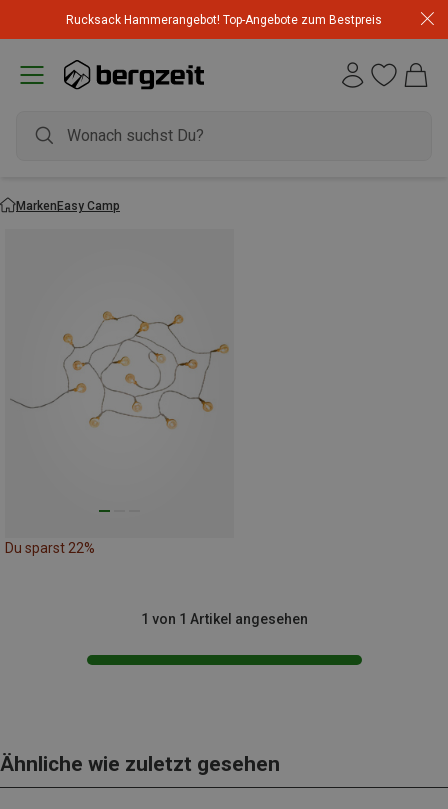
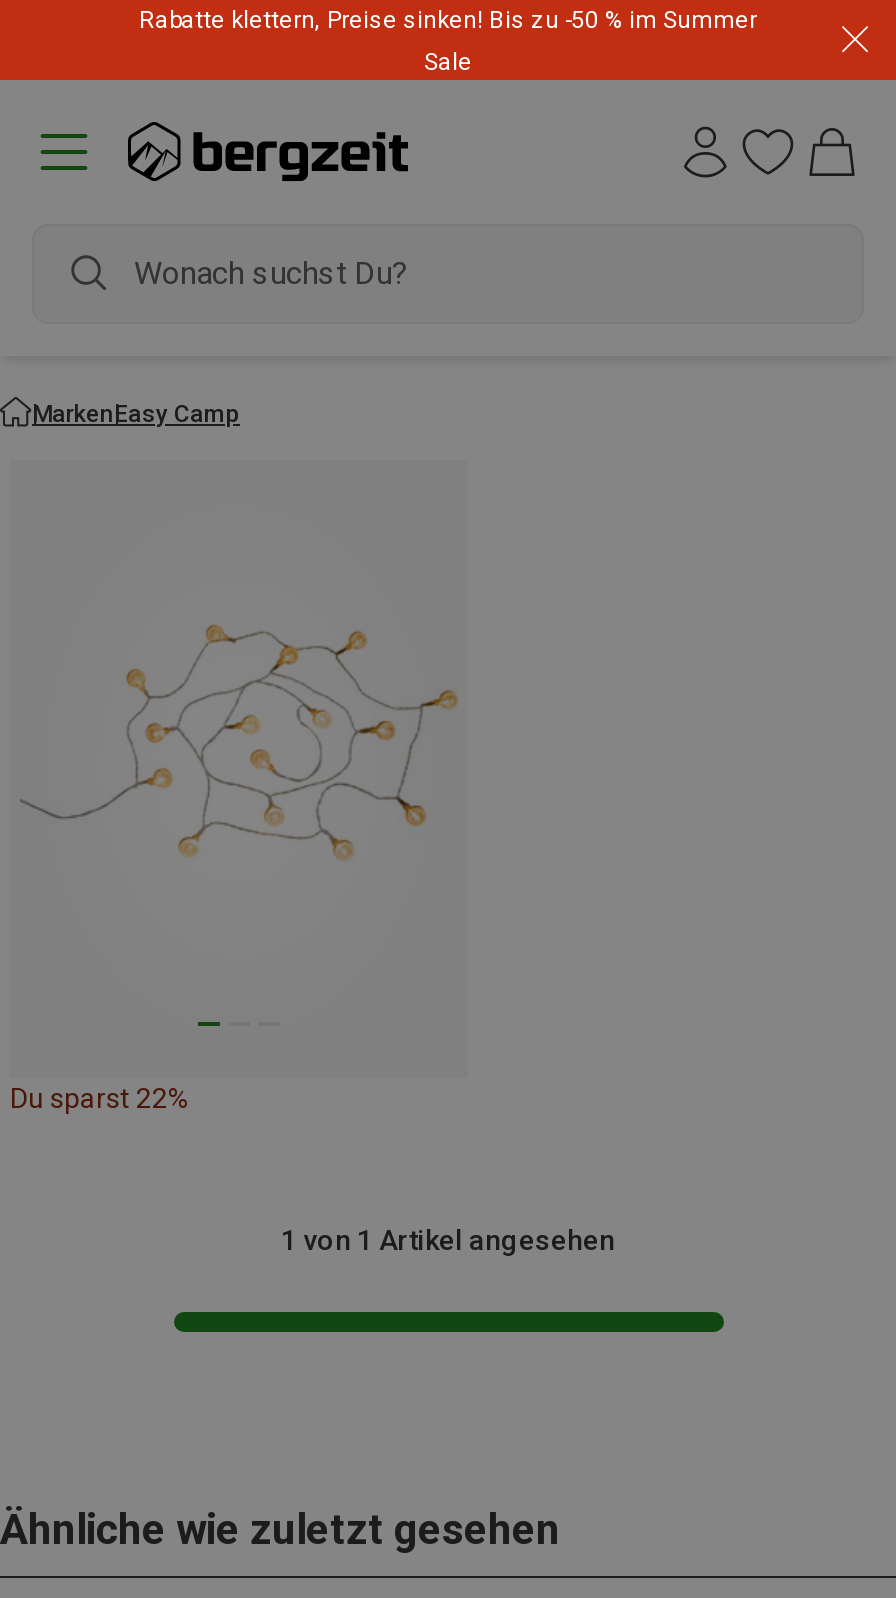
[66,12,382,26] Rucksack Hammerangebot! Top-Angebote zum Bestpreis -> [139,6,757,76] Rabatte klettern, Preise sinken! Bis zu -50 % im Summer | Sale

